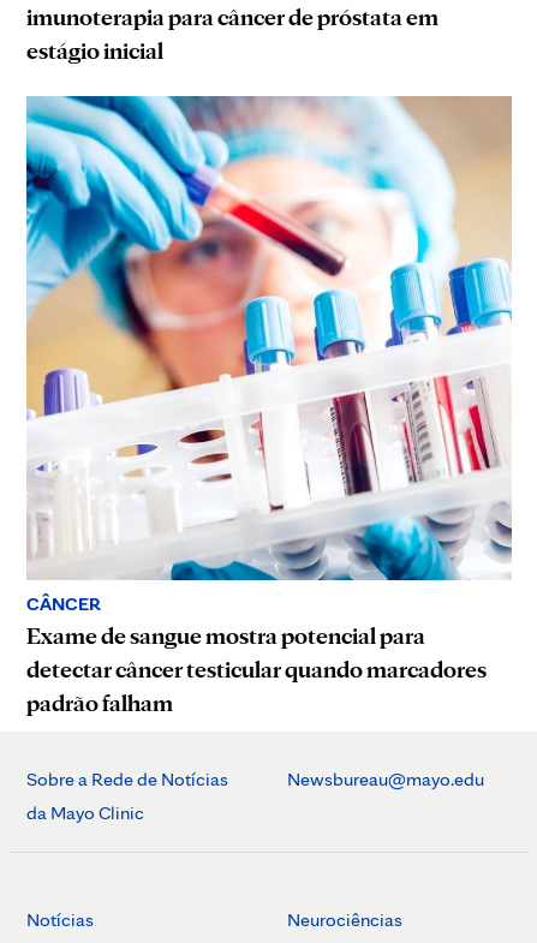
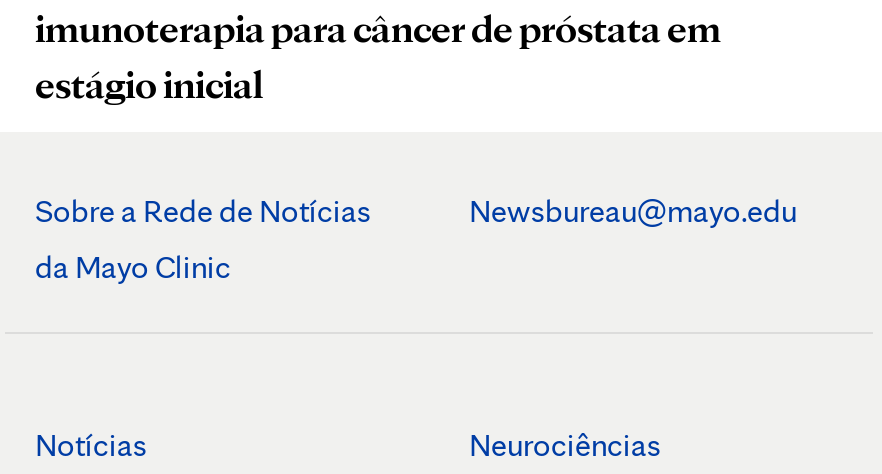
[25,95,513,718] [image] | CÂNCER | Exame de sangue mostra potencial para | detectar câncer testicular quando marcadores | padrão falham -> none

